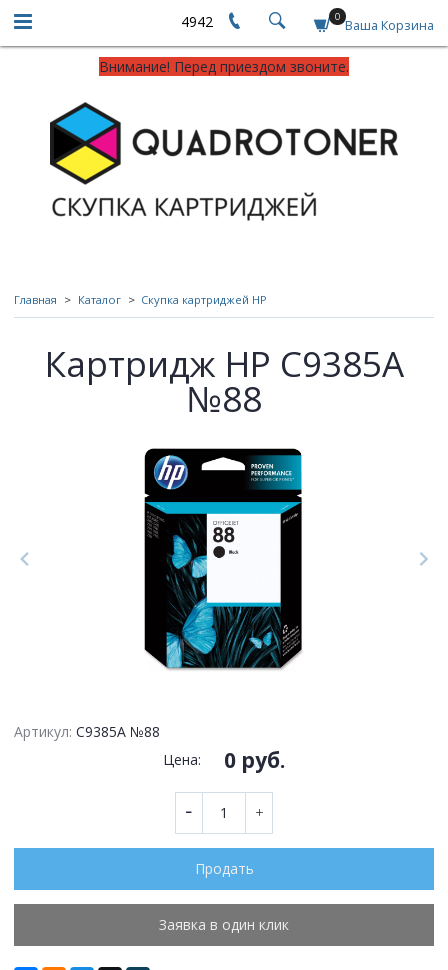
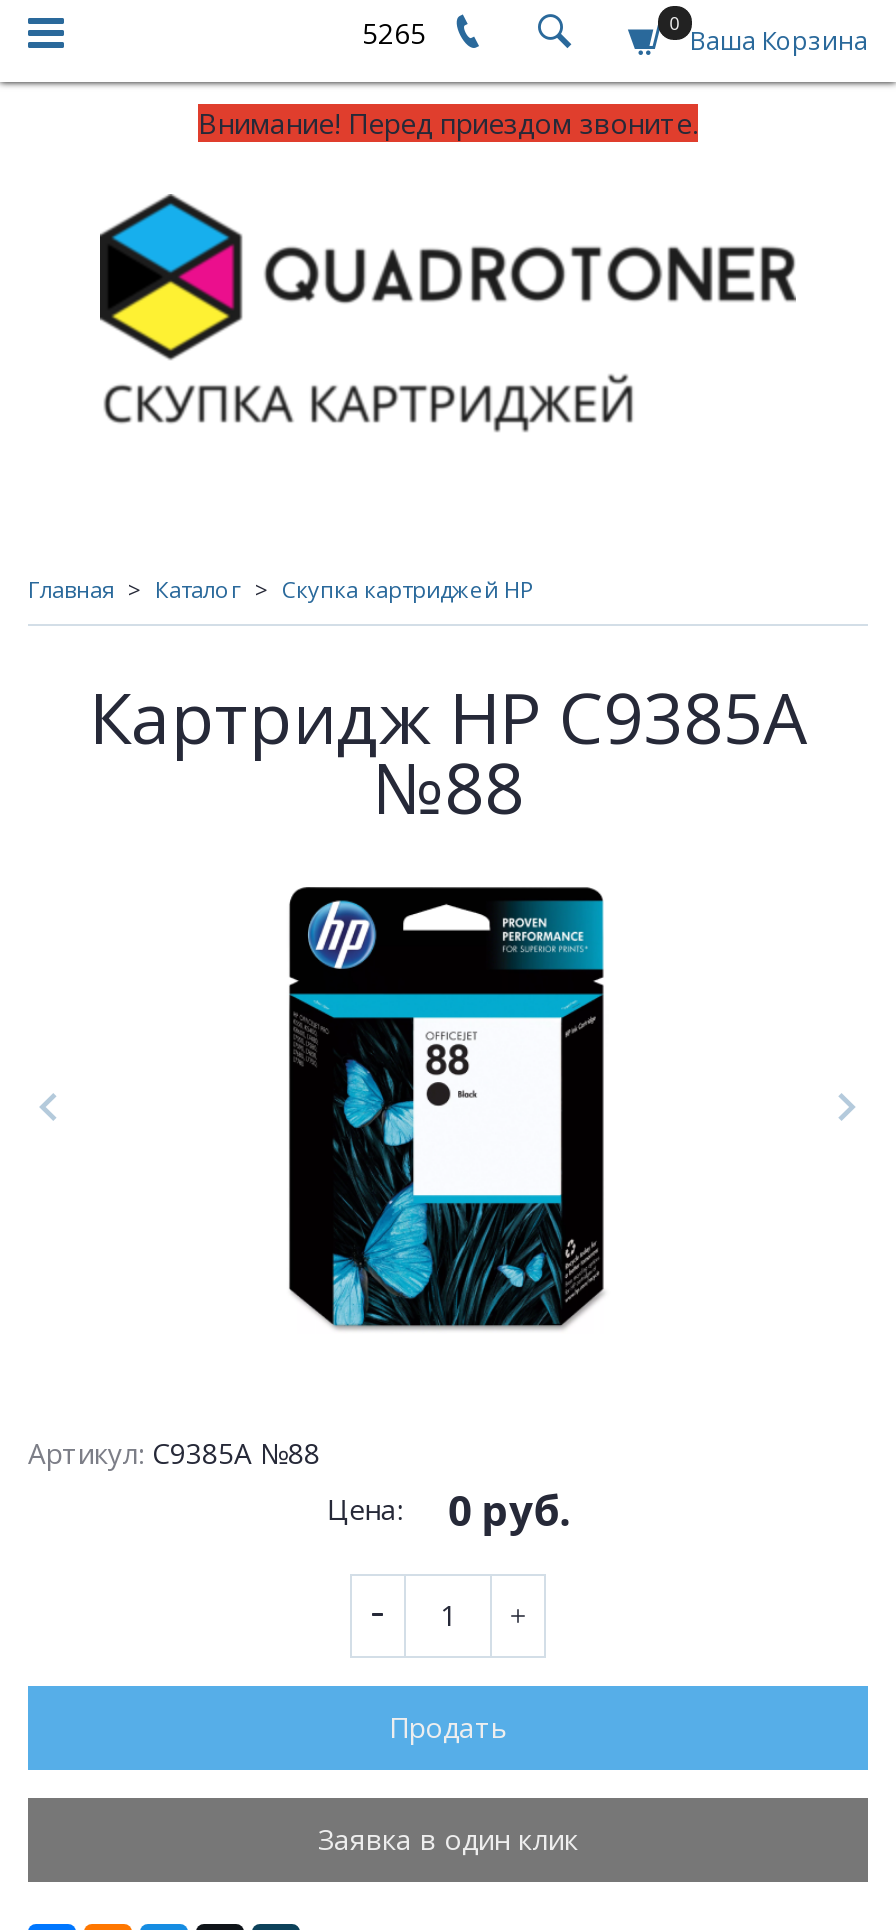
[181,11,213,30] 4942 -> [362,13,426,51] 5265

